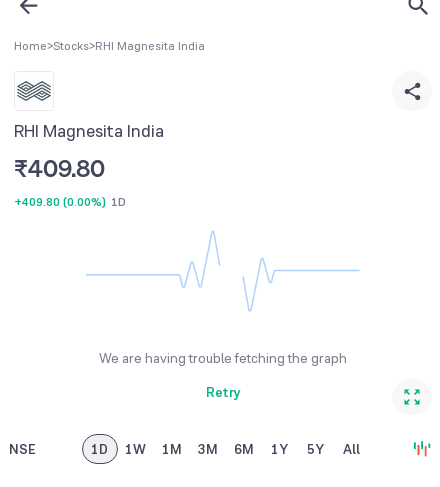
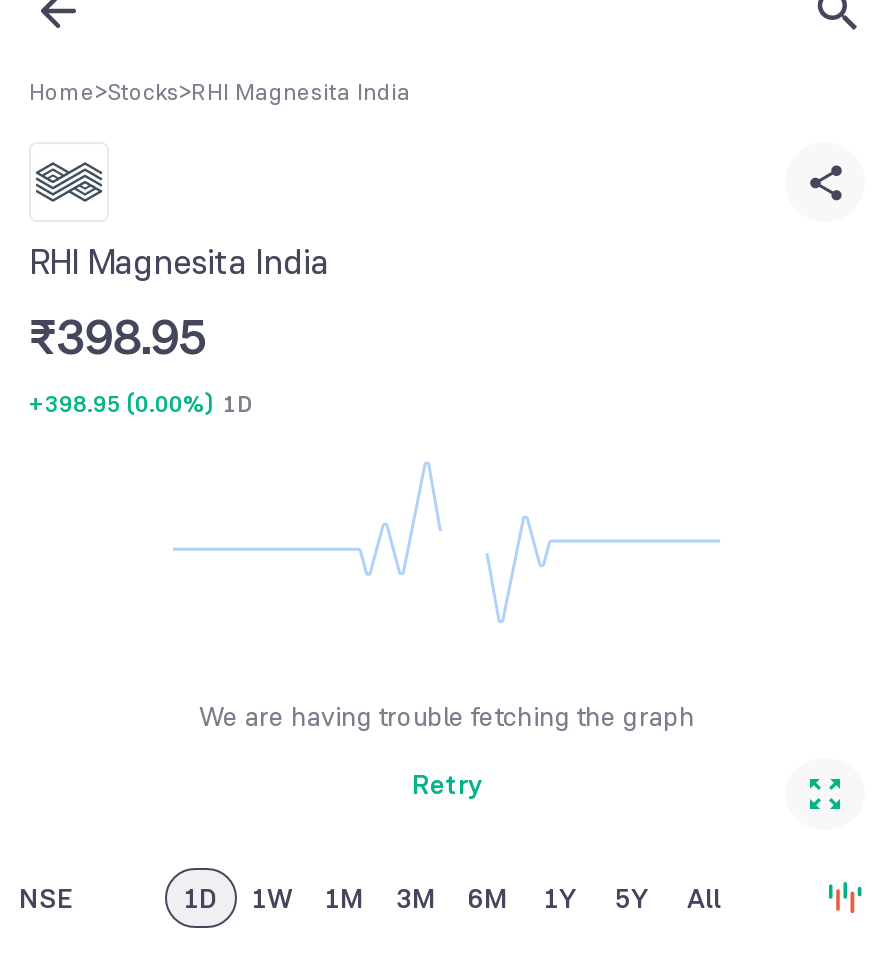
[14,152,105,184] ₹409.80 -> [29,304,207,368] ₹398.95
[14,194,126,210] +409.80 (0.00%) 1D -> [29,388,253,420] +398.95 (0.00%) 1D

